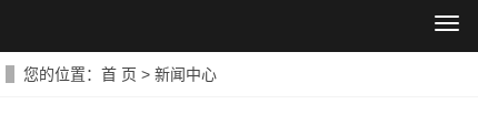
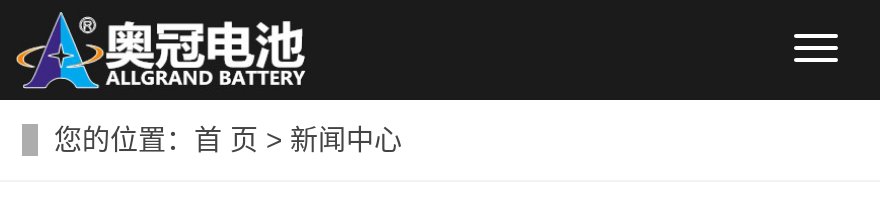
none -> [14,12,306,90] [image]

